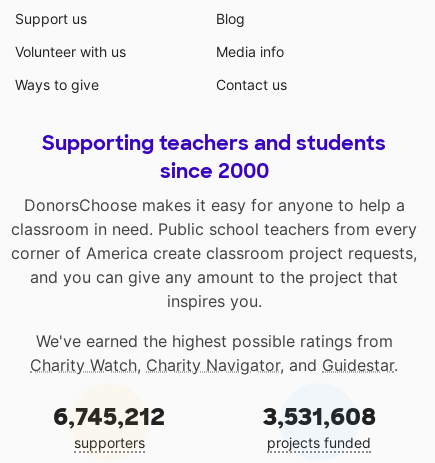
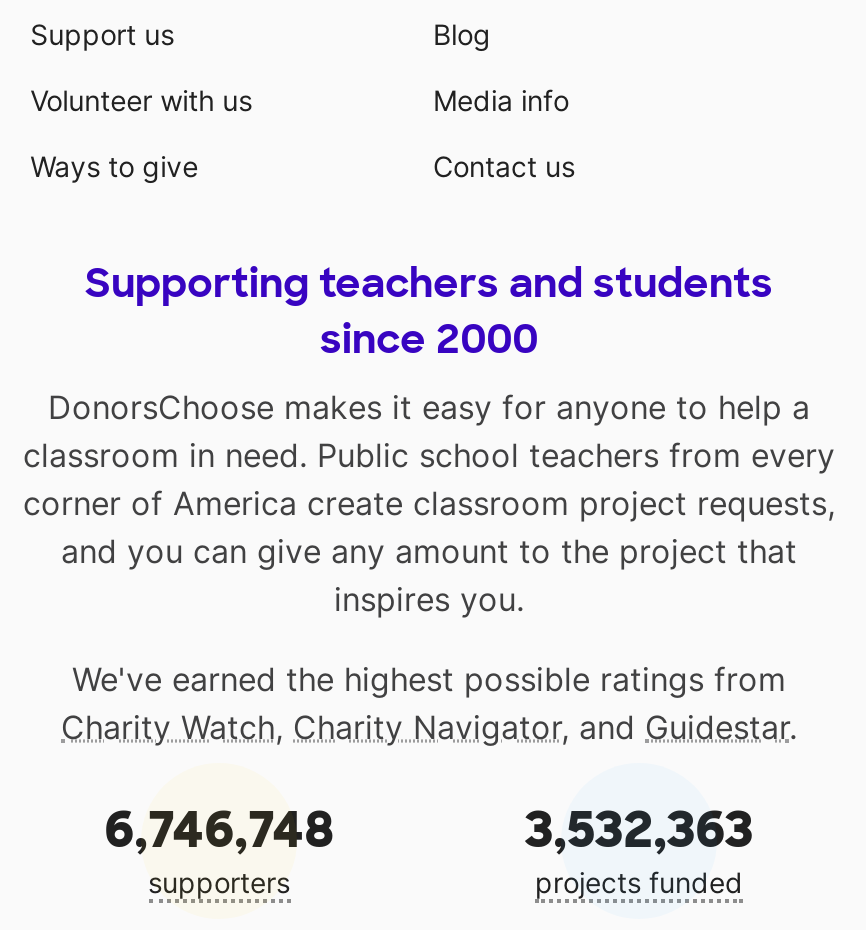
[53,401,165,432] 6,745,212 -> [104,800,334,862] 6,746,748
[262,401,375,432] 3,531,608 -> [525,800,753,862] 3,532,363

